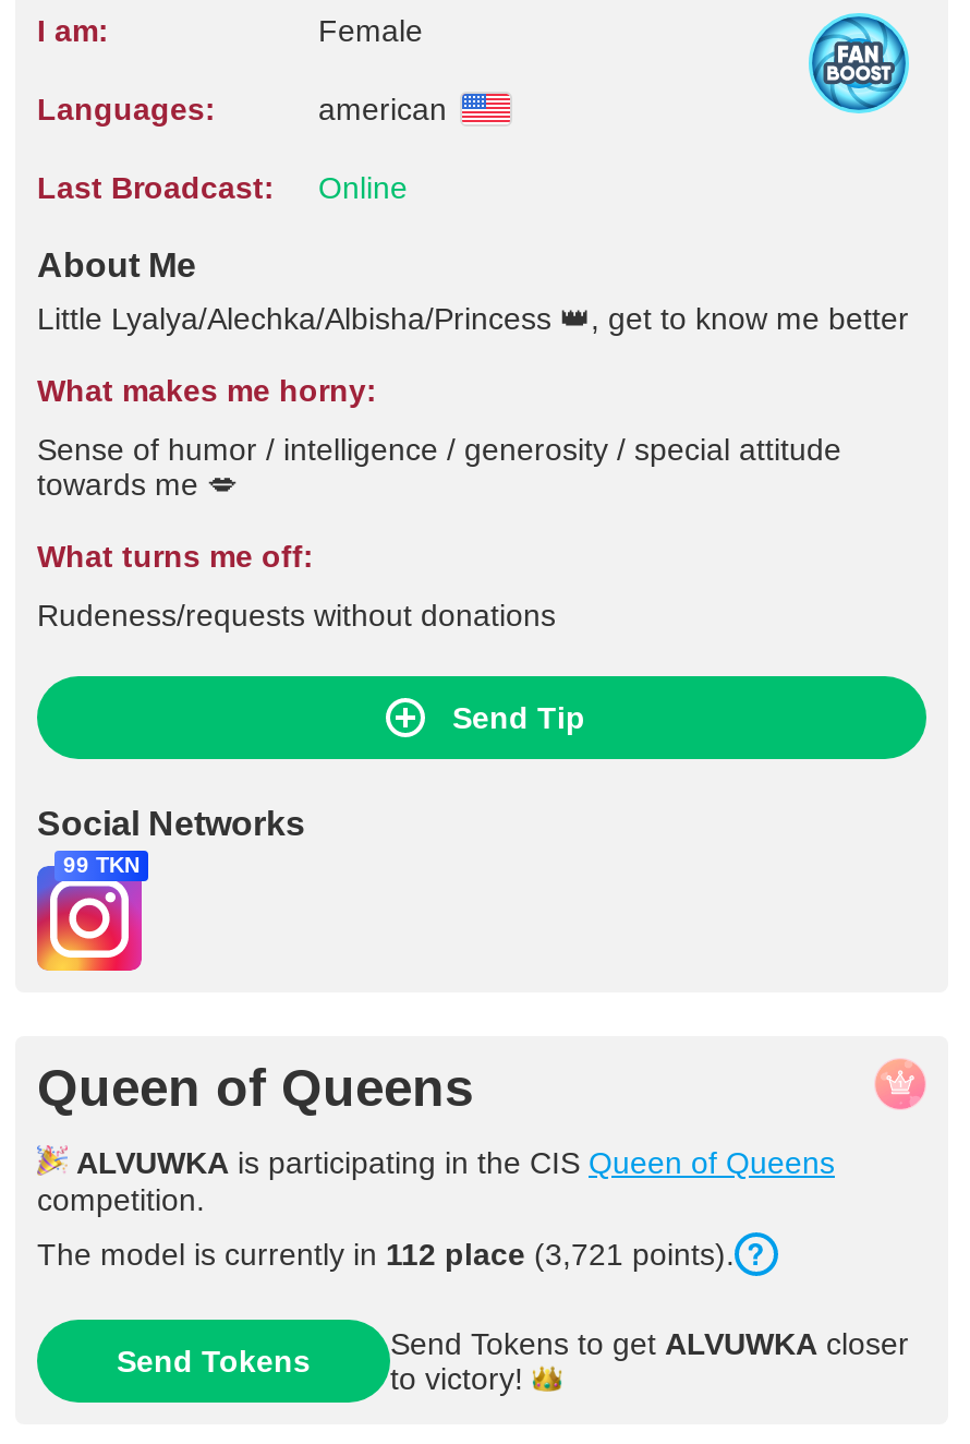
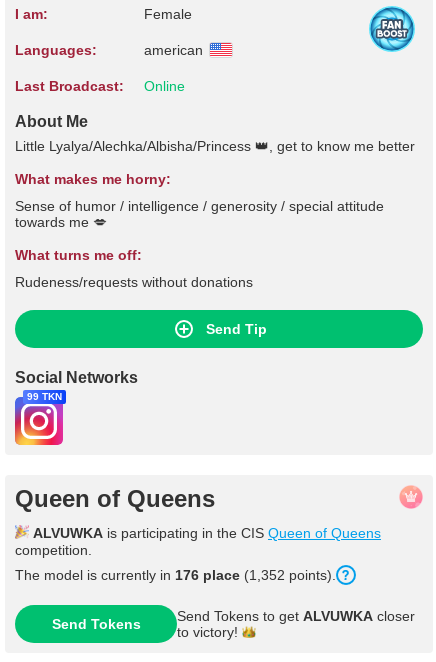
[37,1237,735,1272] The model is currently in 112 place (3,721 points). -> [15,567,336,583] The model is currently in 176 place (1,352 points).

